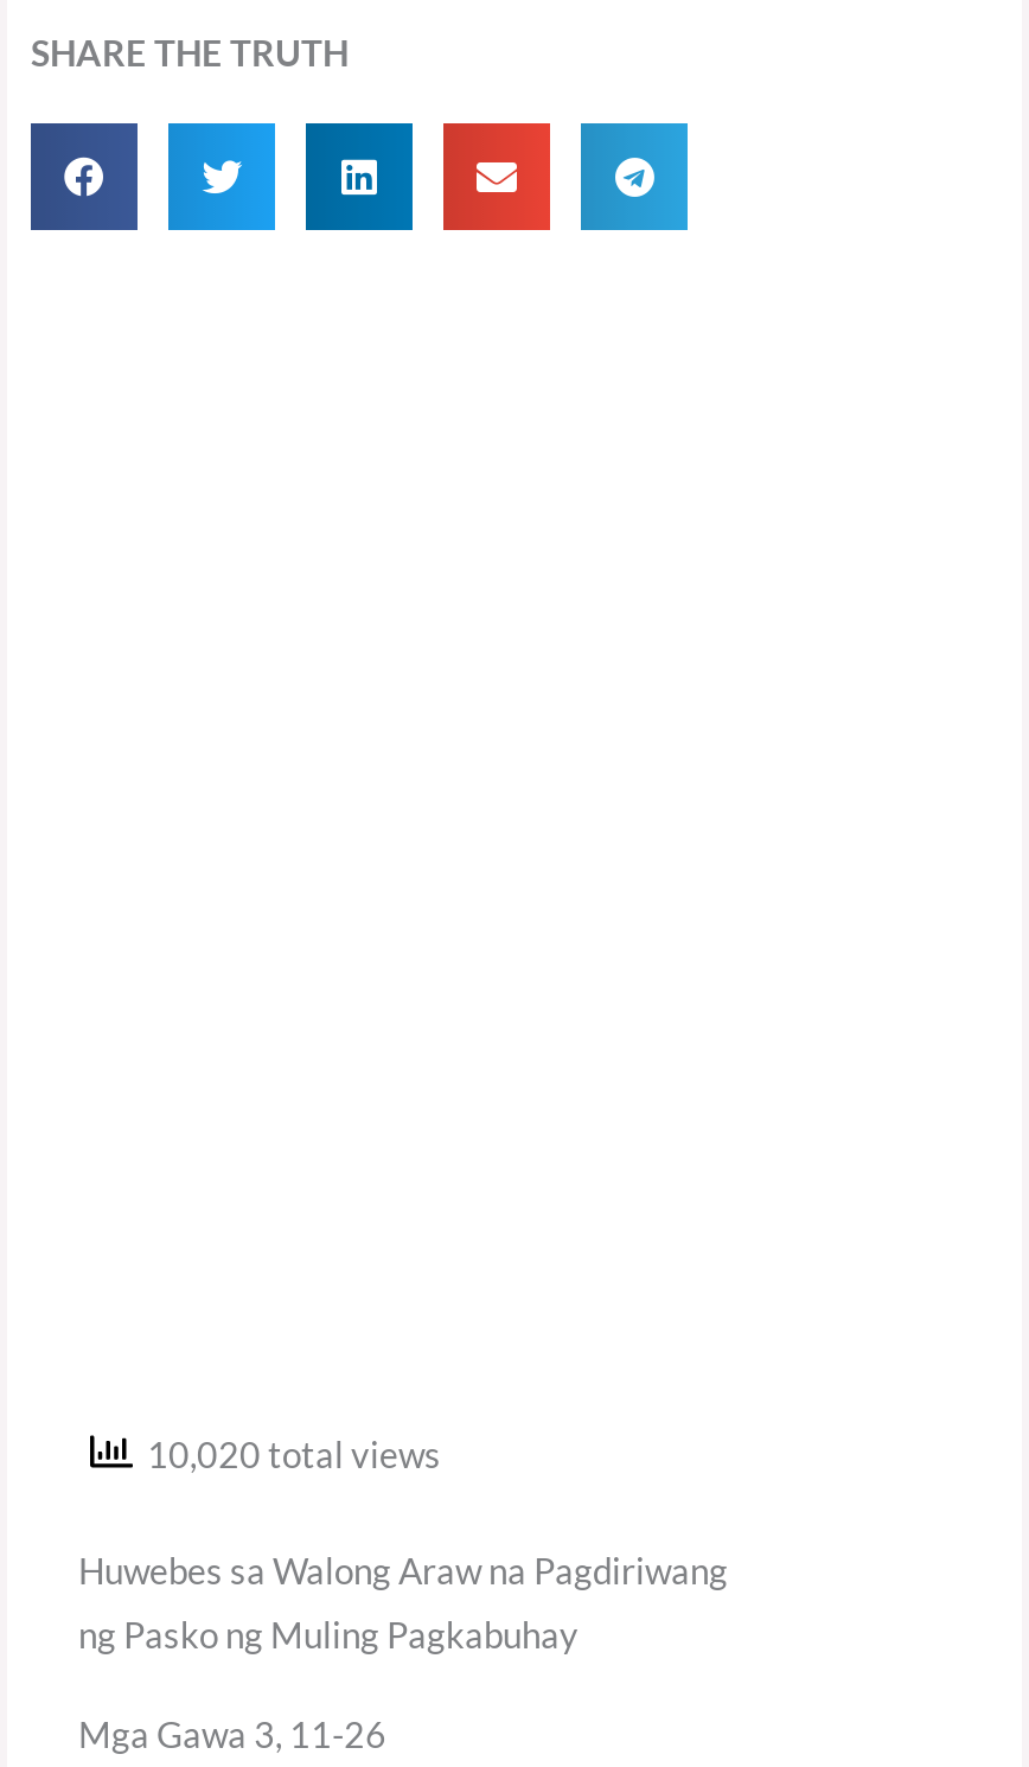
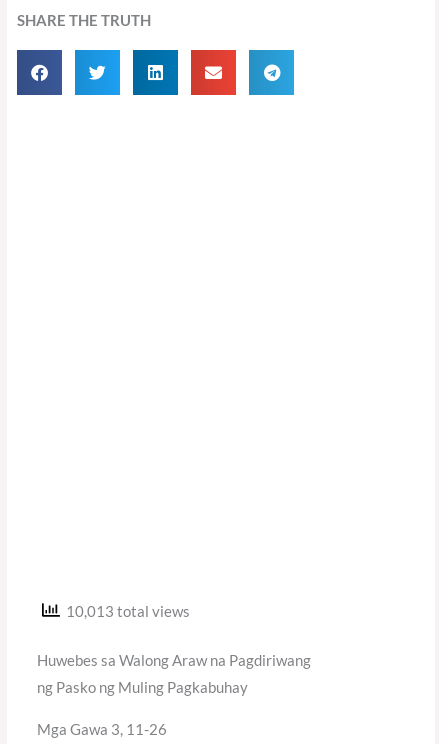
[133,1432,441,1475] 10,020 total views -> [60,602,190,620] 10,013 total views

